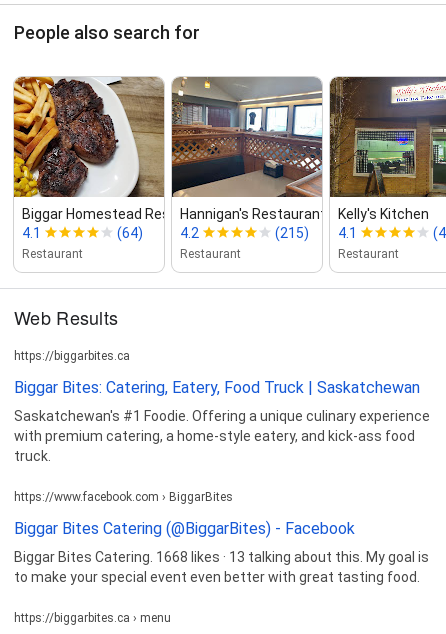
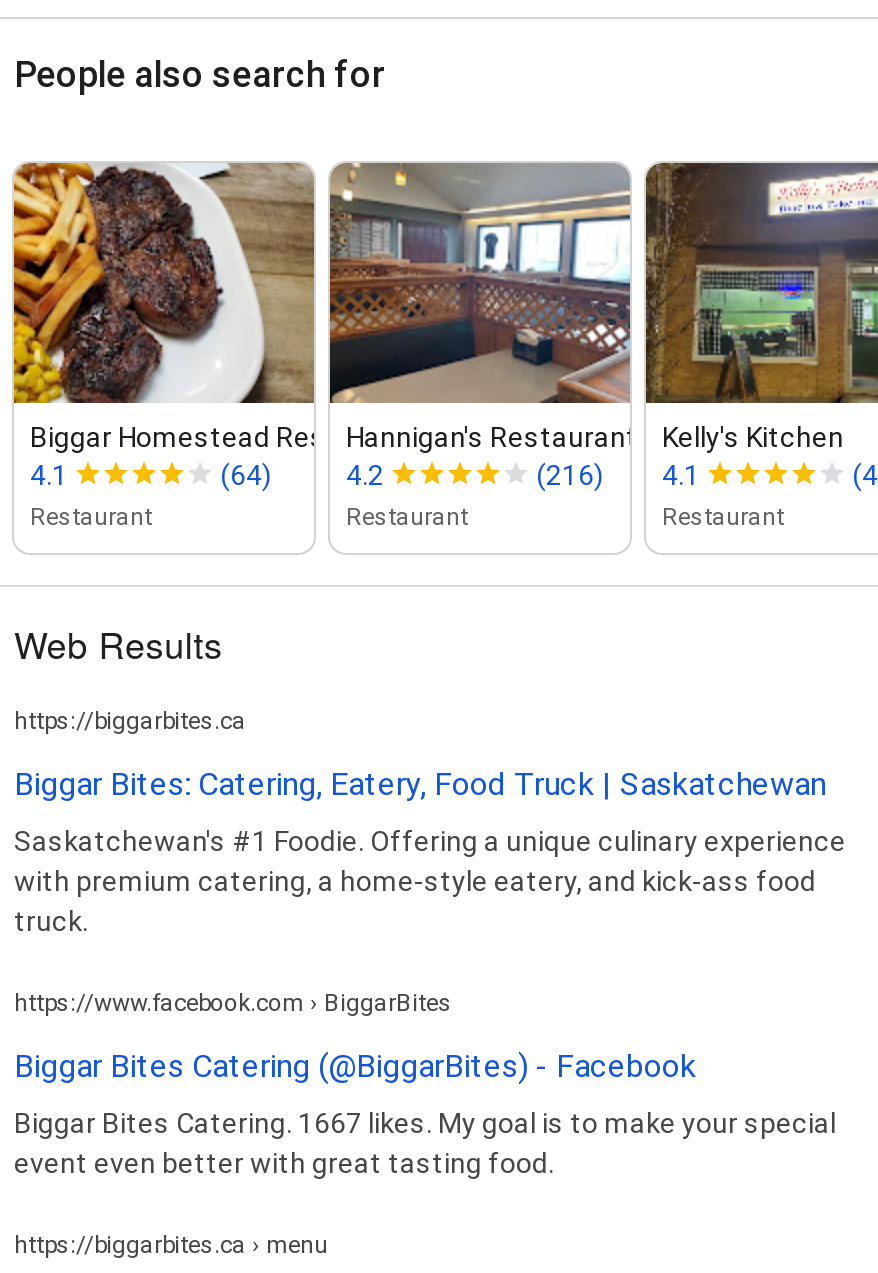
[275,225,357,241] (215) 4.1 -> [536,458,700,490] (216) 4.1
[14,549,429,585] Biggar Bites Catering. 1668 likes · 13 talking about this. My goal is | to make your special event even better with great tasting food. -> [14,1106,836,1178] Biggar Bites Catering. 1667 likes. My goal is to make your special | event even better with great tasting food.

